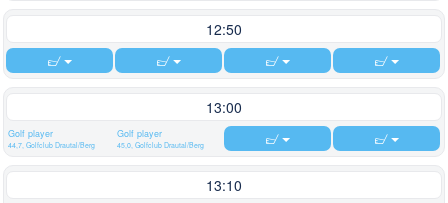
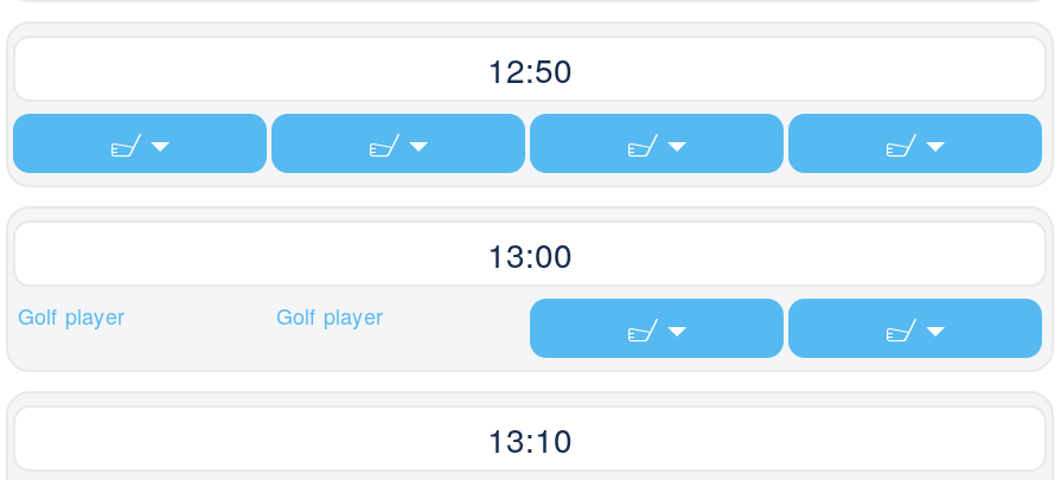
[8,140,95,150] 44,7, Golfclub Drautal/Berg -> none
[117,140,204,150] 45,0, Golfclub Drautal/Berg -> none

